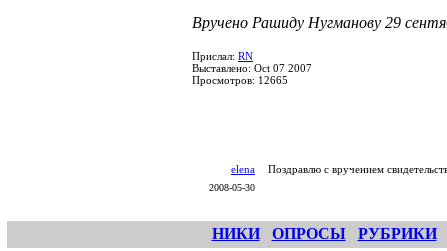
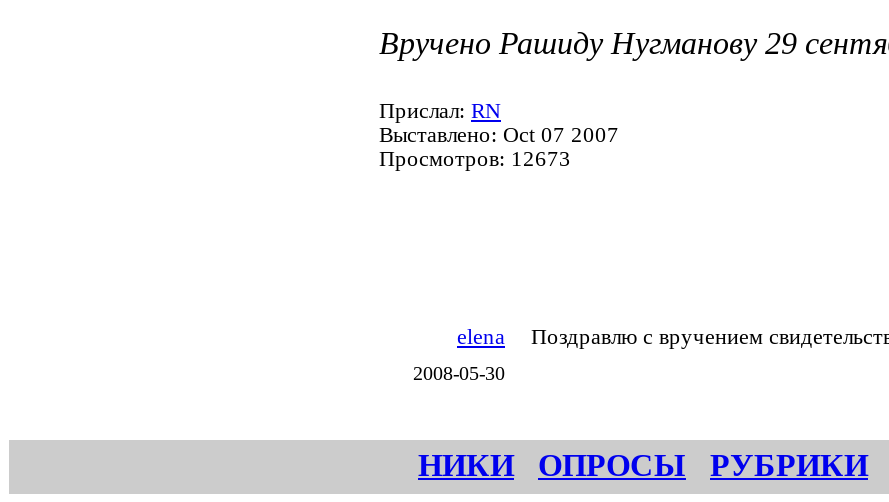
[192,74,288,86] Просмотров: 12665 -> [379,146,571,170] Просмотров: 12673

